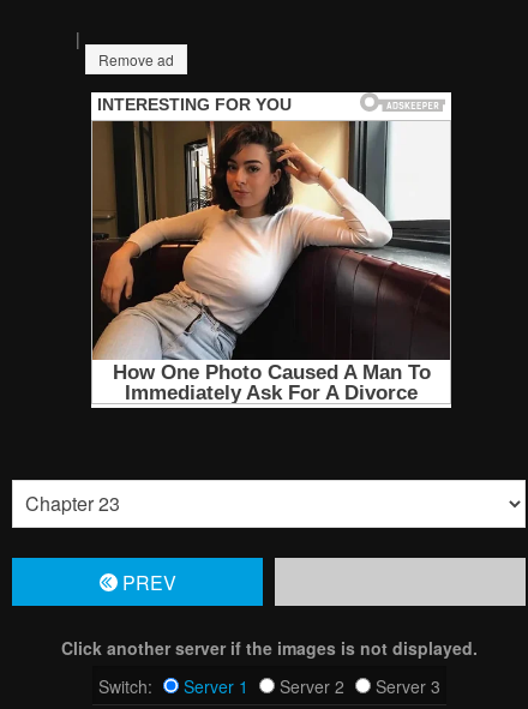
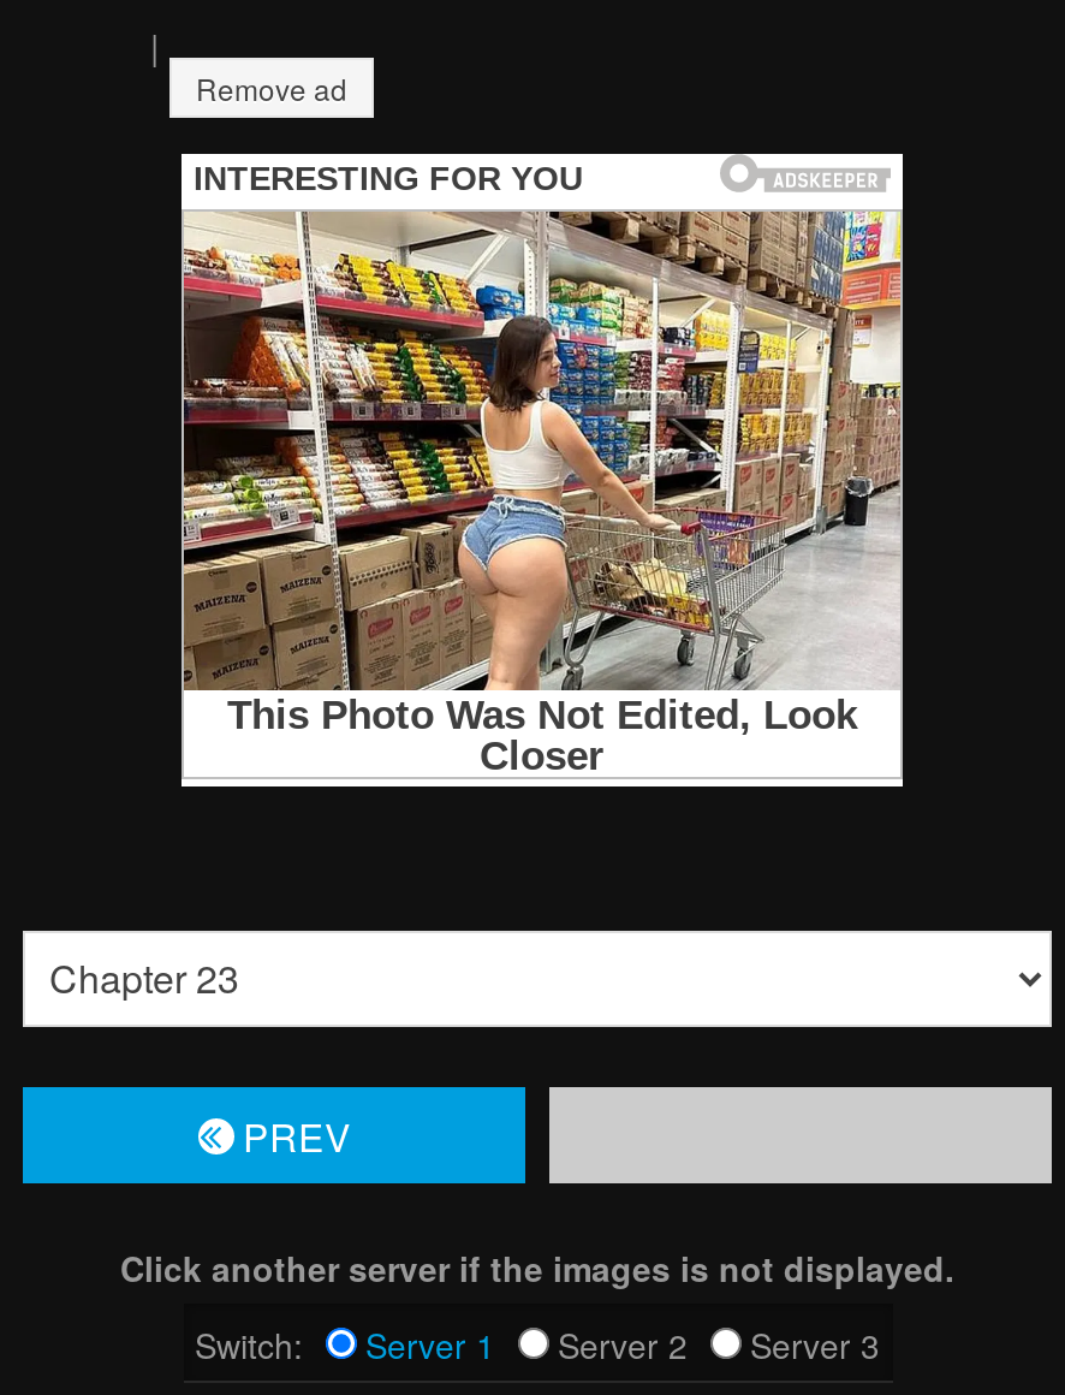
[91,120,451,404] [image] -> [182,209,903,777] [image]

